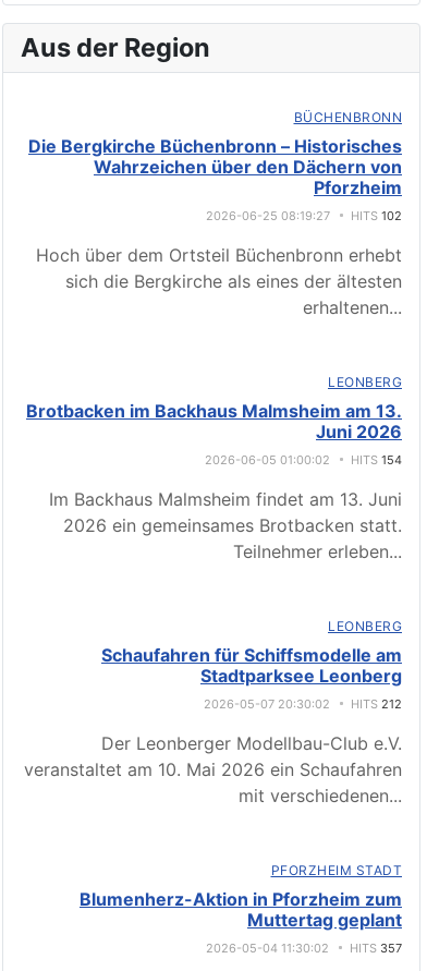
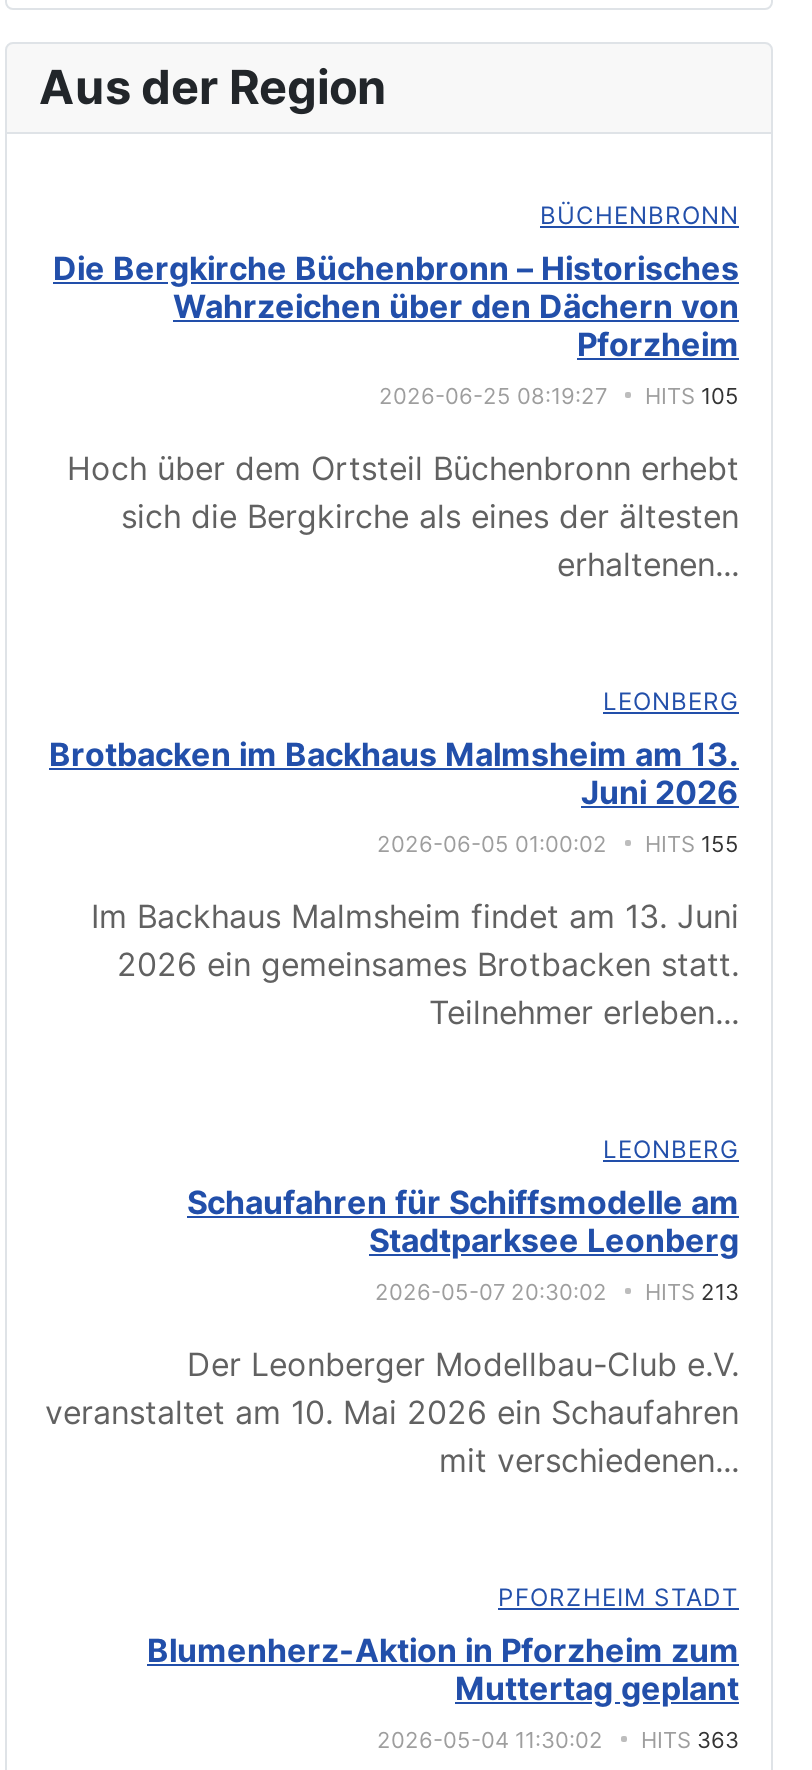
[206,208,402,223] 2026-06-25 08:19:27 HITS 102 -> [379,381,739,409] 2026-06-25 08:19:27 HITS 105
[205,452,402,467] 2026-06-05 01:00:02 HITS 154 -> [377,829,739,857] 2026-06-05 01:00:02 HITS 155
[204,696,402,711] 2026-05-07 20:30:02 HITS 212 -> [375,1277,739,1305] 2026-05-07 20:30:02 HITS 213
[206,940,402,955] 2026-05-04 11:30:02 HITS 357 -> [377,1725,739,1753] 2026-05-04 11:30:02 HITS 363

